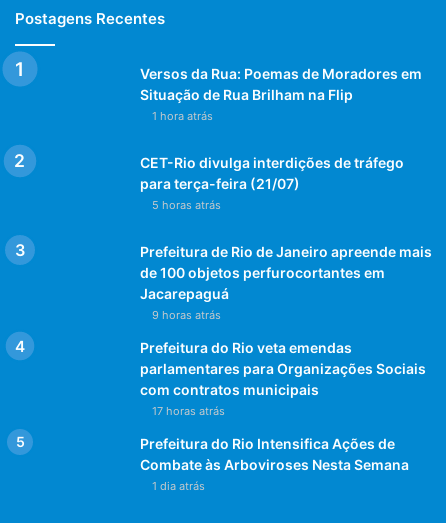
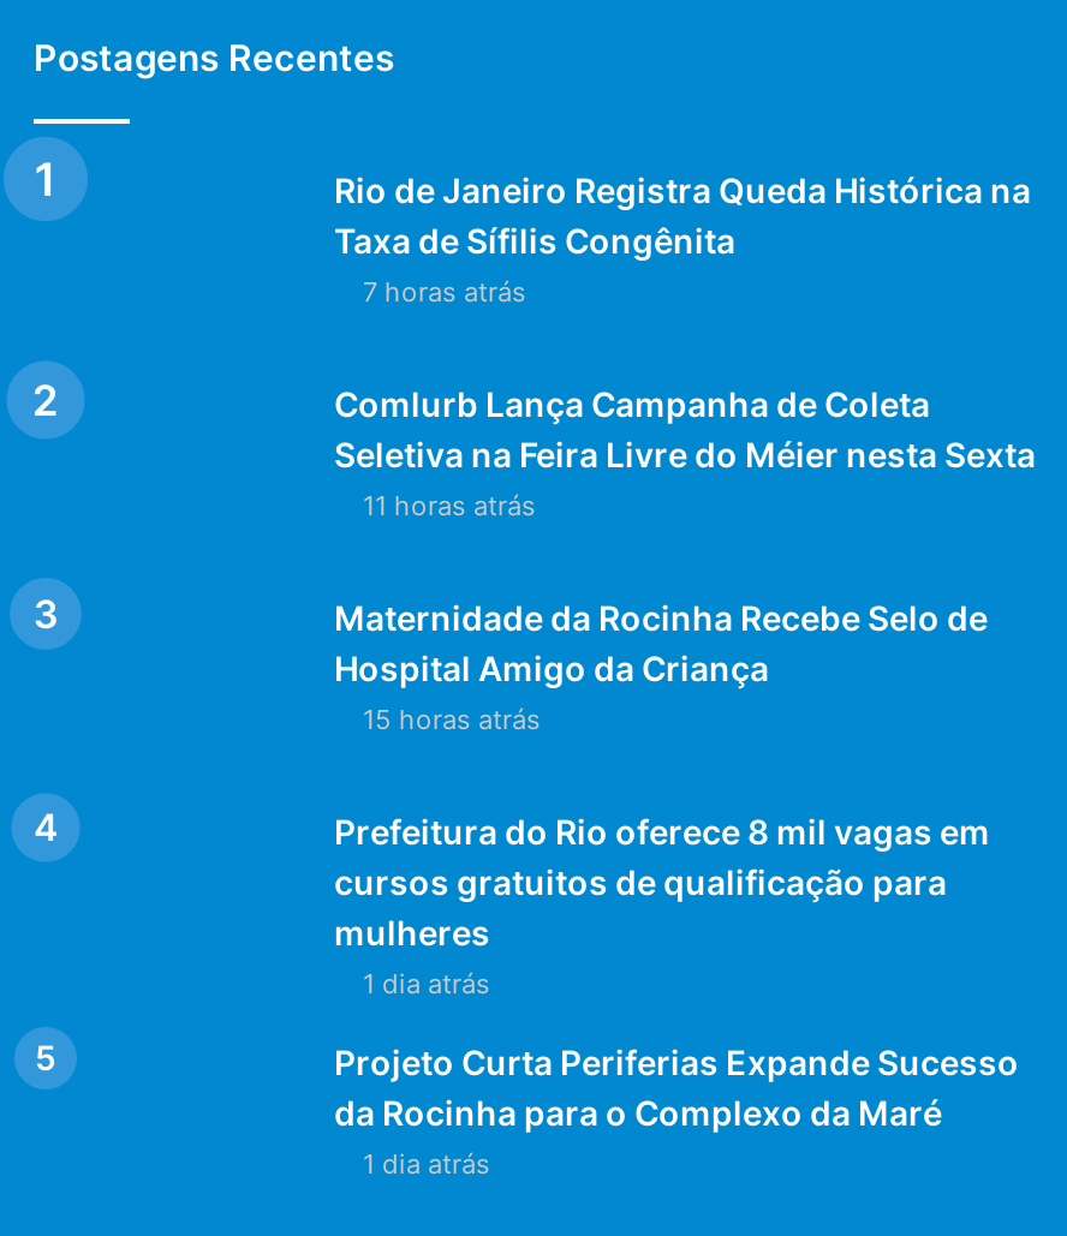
[140,65,422,123] Versos da Rua: Poemas de Moradores em | Situação de Rua Brilham na Flip | 1 hora atrás -> [334,169,1031,309] Rio de Janeiro Registra Queda Histórica na | Taxa de Sífilis Congênita | 7 horas atrás
[140,154,404,212] CET-Rio divulga interdições de tráfego | para terça-feira (21/07) | 5 horas atrás -> [334,383,1036,523] Comlurb Lança Campanha de Coleta | Seletiva na Feira Livre do Méier nesta Sexta | 11 horas atrás
[140,243,432,322] Prefeitura de Rio de Janeiro apreende mais | de 100 objetos perfurocortantes em | Jacarepaguá | 9 horas atrás -> [334,597,988,736] Maternidade da Rocinha Recebe Selo de | Hospital Amigo da Criança | 15 horas atrás
[140,339,426,418] Prefeitura do Rio veta emendas | parlamentares para Organizações Sociais | com contratos municipais | 17 horas atrás -> [334,811,990,1001] Prefeitura do Rio oferece 8 mil vagas em | cursos gratuitos de qualificação para | mulheres | 1 dia atrás
[140,435,409,473] Prefeitura do Rio Intensifica Ações de | Combate às Arboviroses Nesta Semana -> [334,1041,1019,1133] Projeto Curta Periferias Expande Sucesso | da Rocinha para o Complexo da Maré

